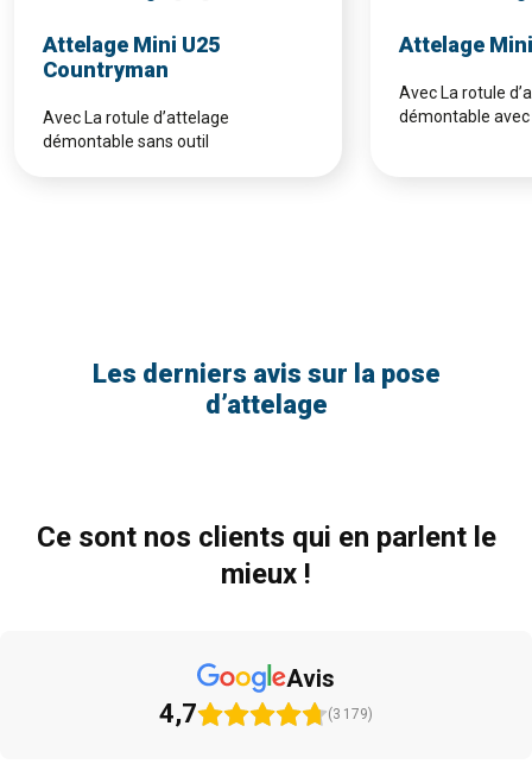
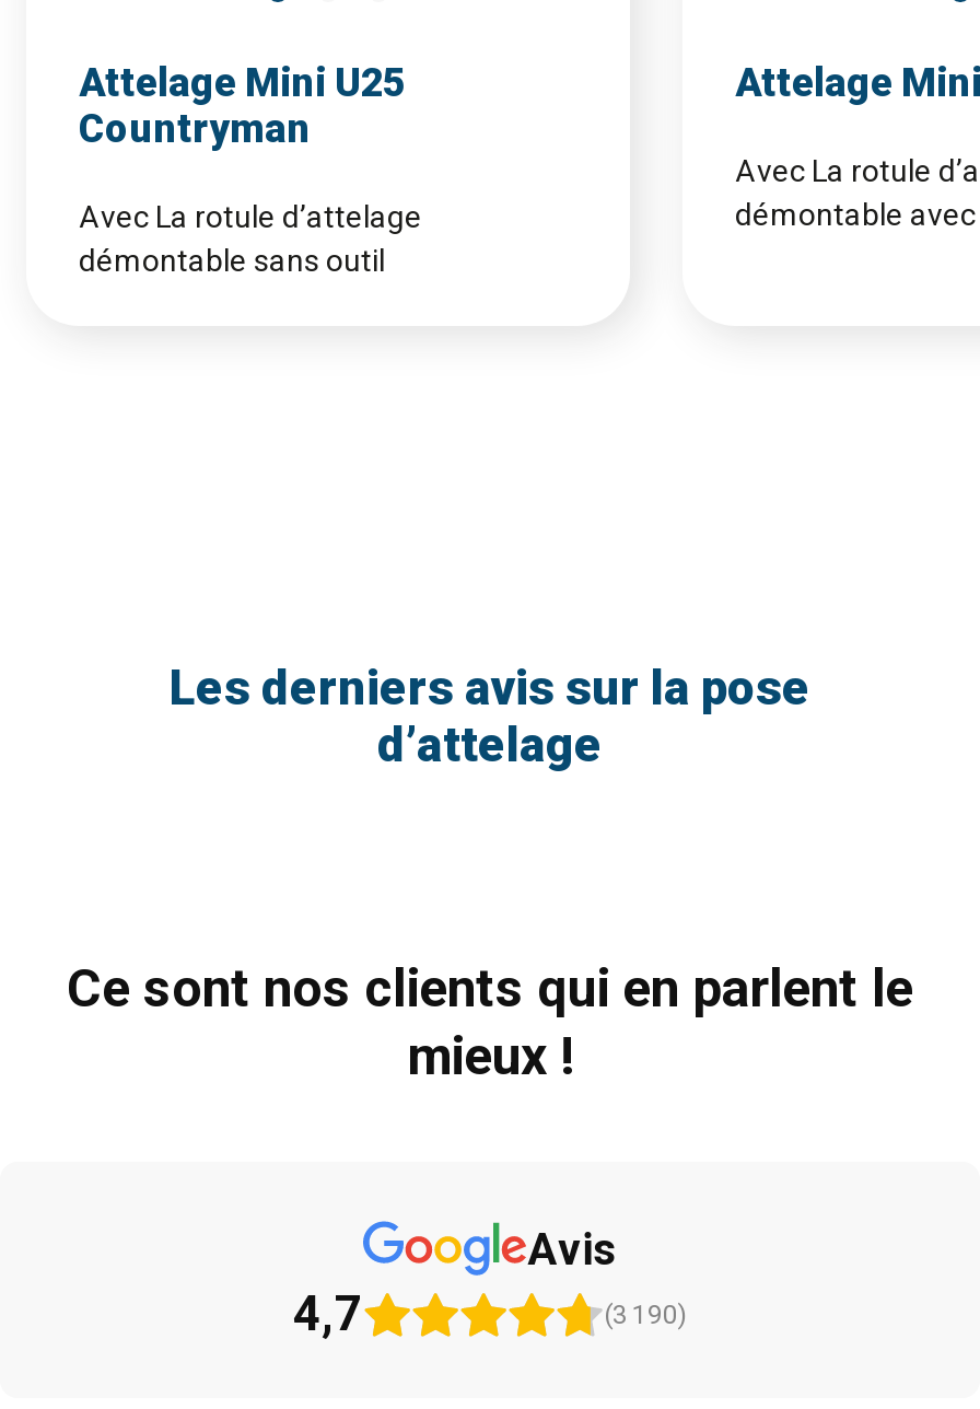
[328,706,373,722] (3 179) -> [604,1299,687,1330] (3 190)

